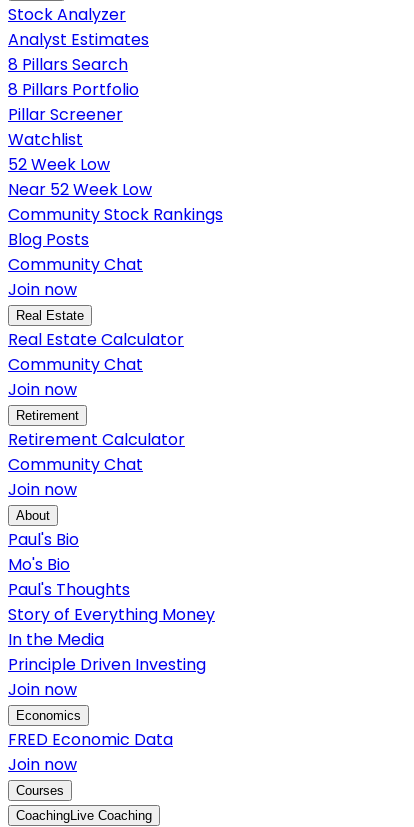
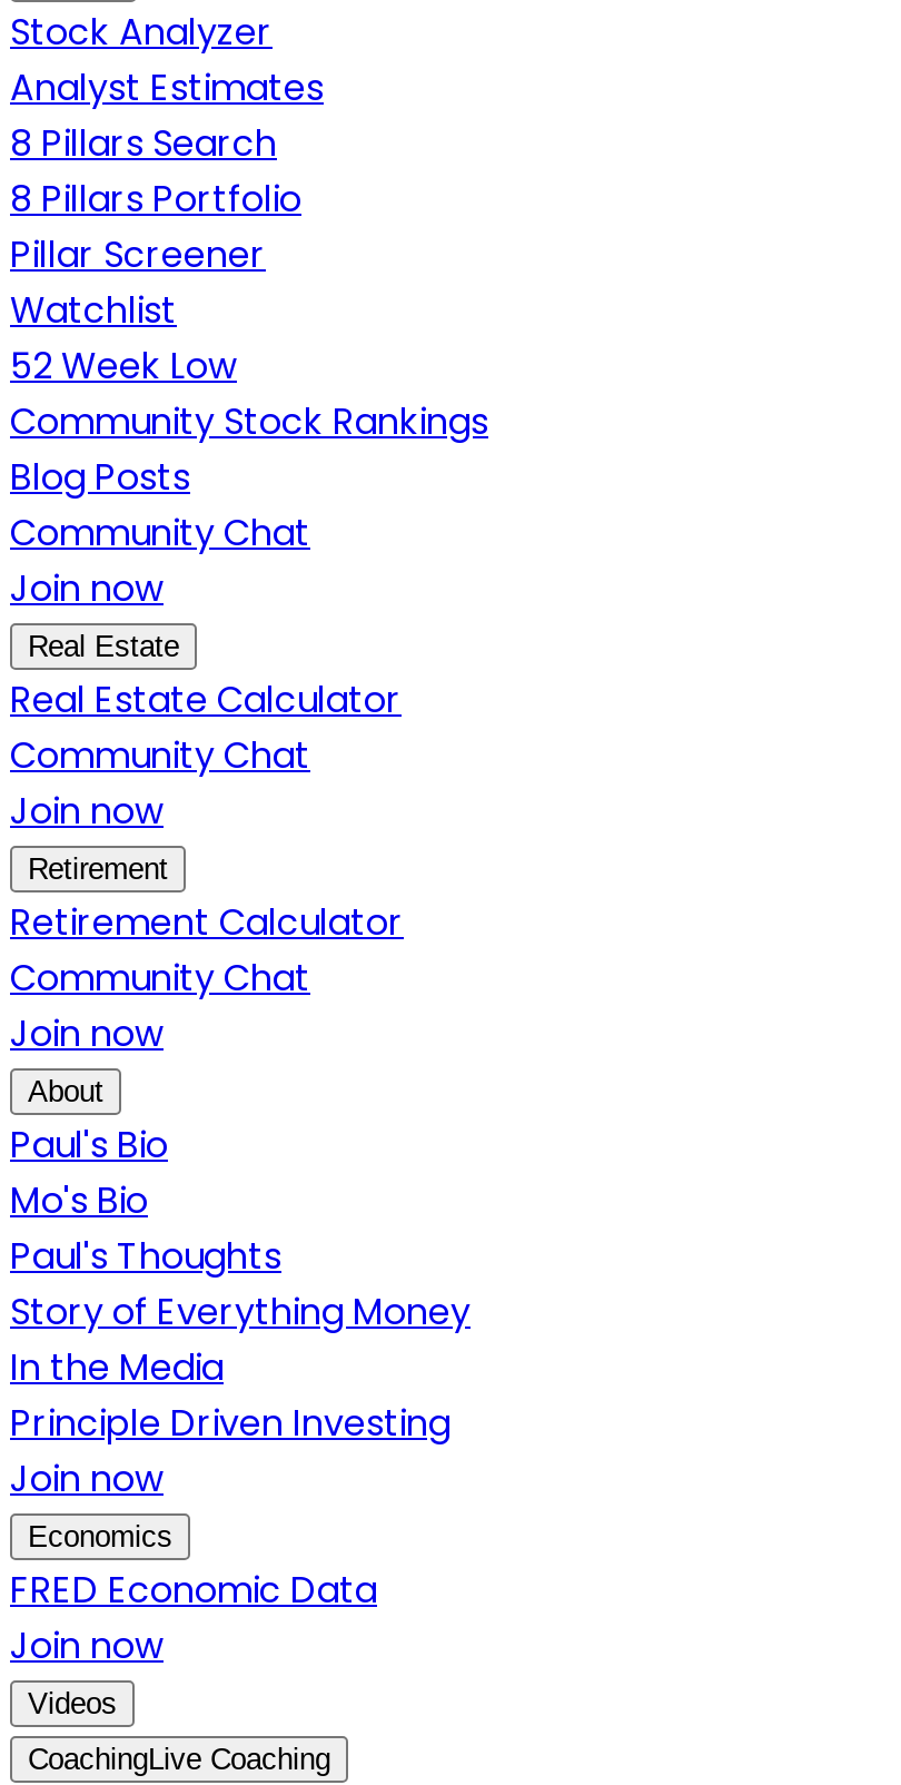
[8,178,152,201] Near 52 Week Low -> none
[16,783,64,798] Courses -> [28,1688,117,1721] Videos

